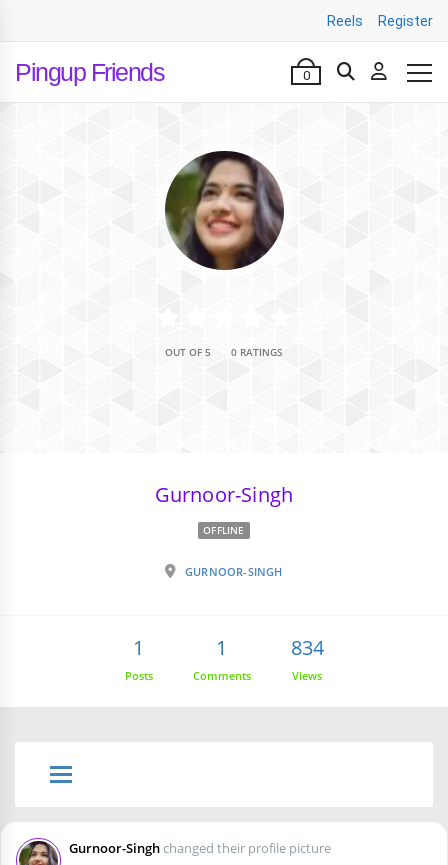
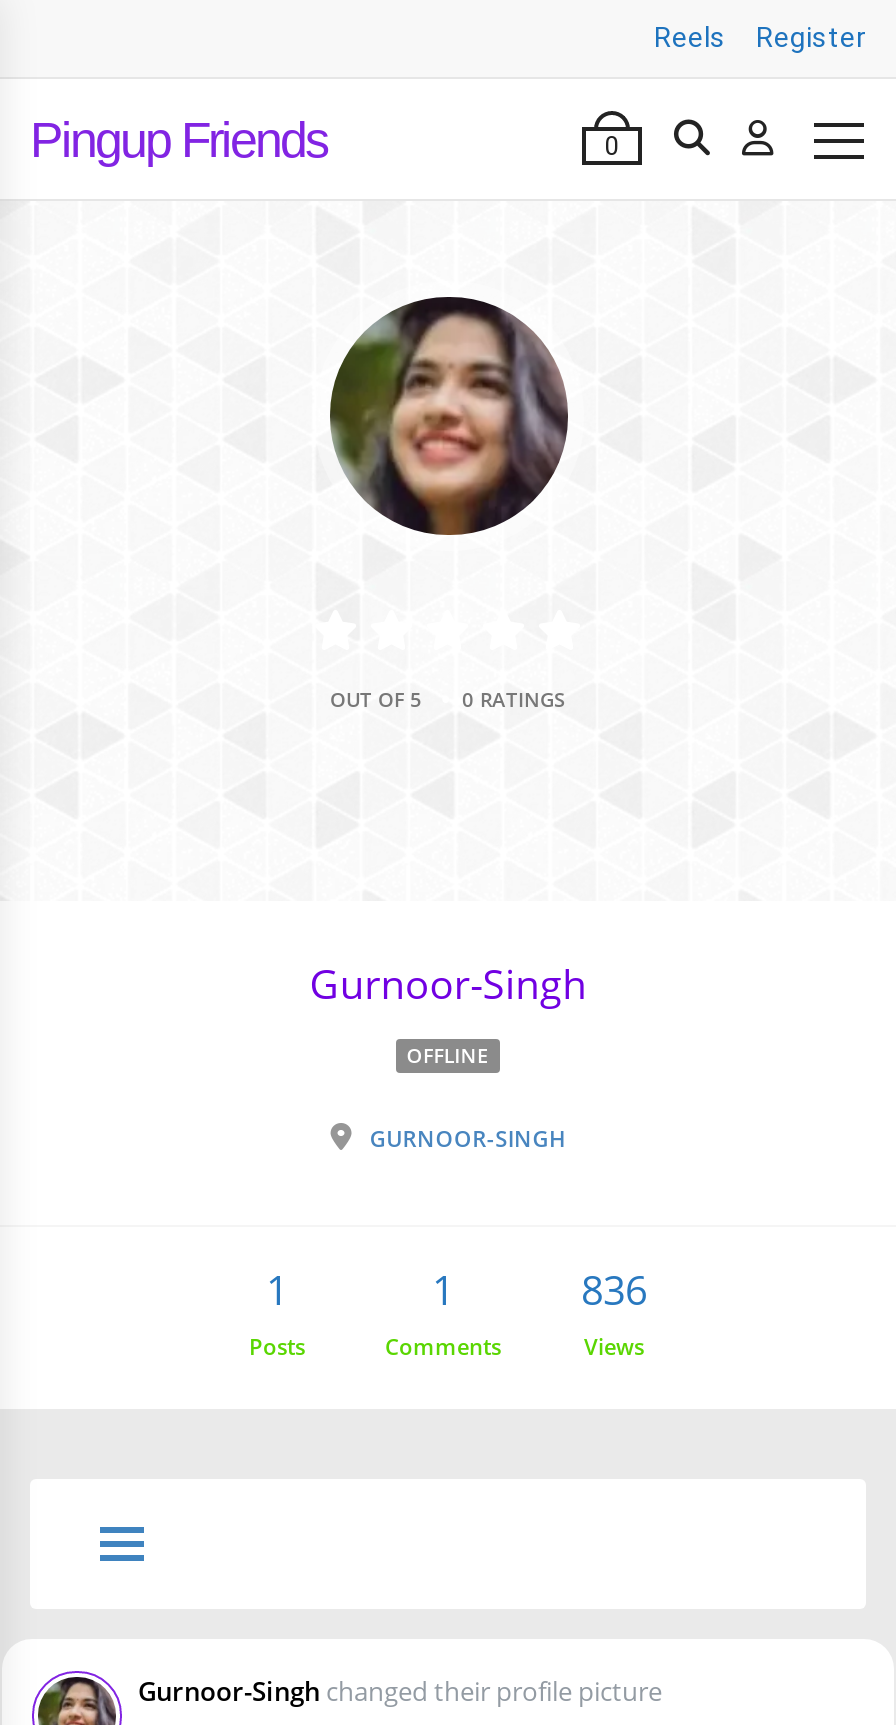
[290,634,323,661] 834 -> [581,1263,647,1317] 836

